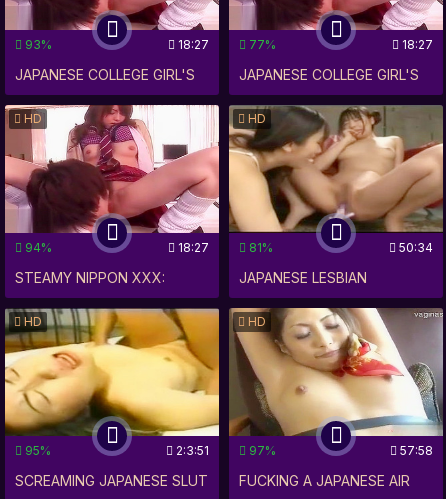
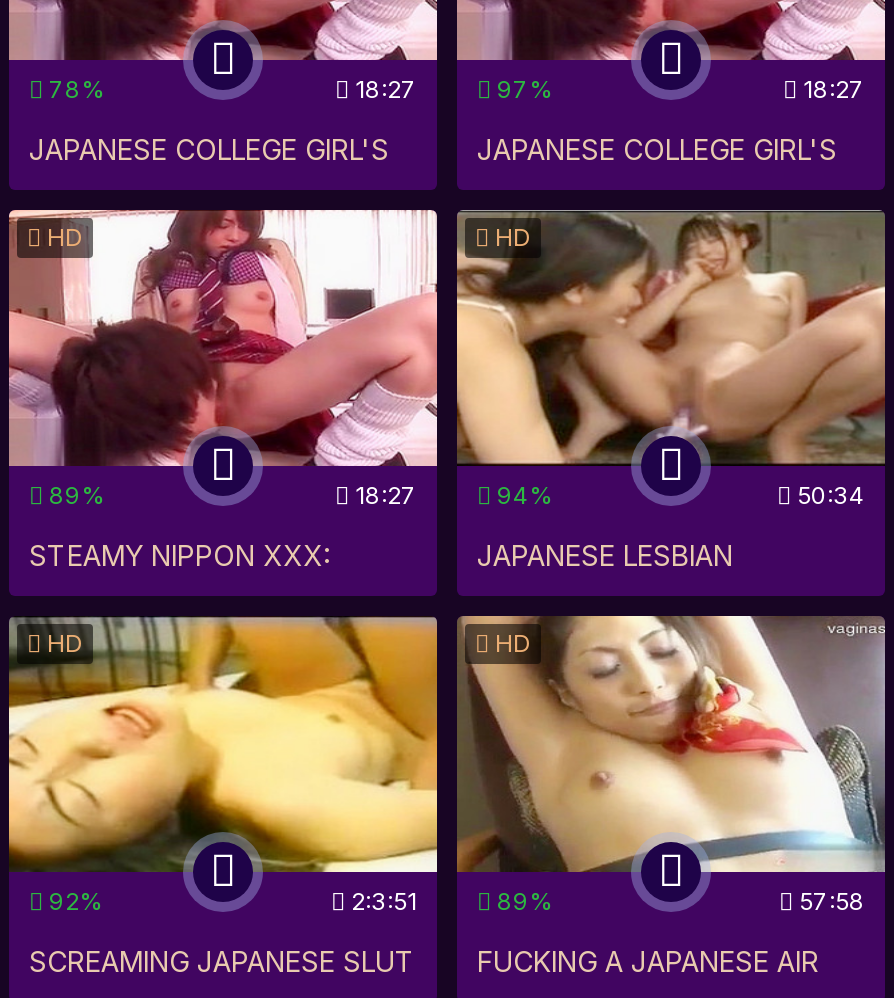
[25,37,52,52] 93% -> [49,73,103,103] 78%
[249,37,276,52] 77% -> [497,73,551,103] 97%
[25,240,52,255] 94% -> [49,480,103,510] 89%
[249,240,273,255] 81% -> [497,480,551,510] 94%
[25,443,51,458] 95% -> [49,887,101,917] 92%
[249,443,276,458] 97% -> [497,887,551,917] 89%

